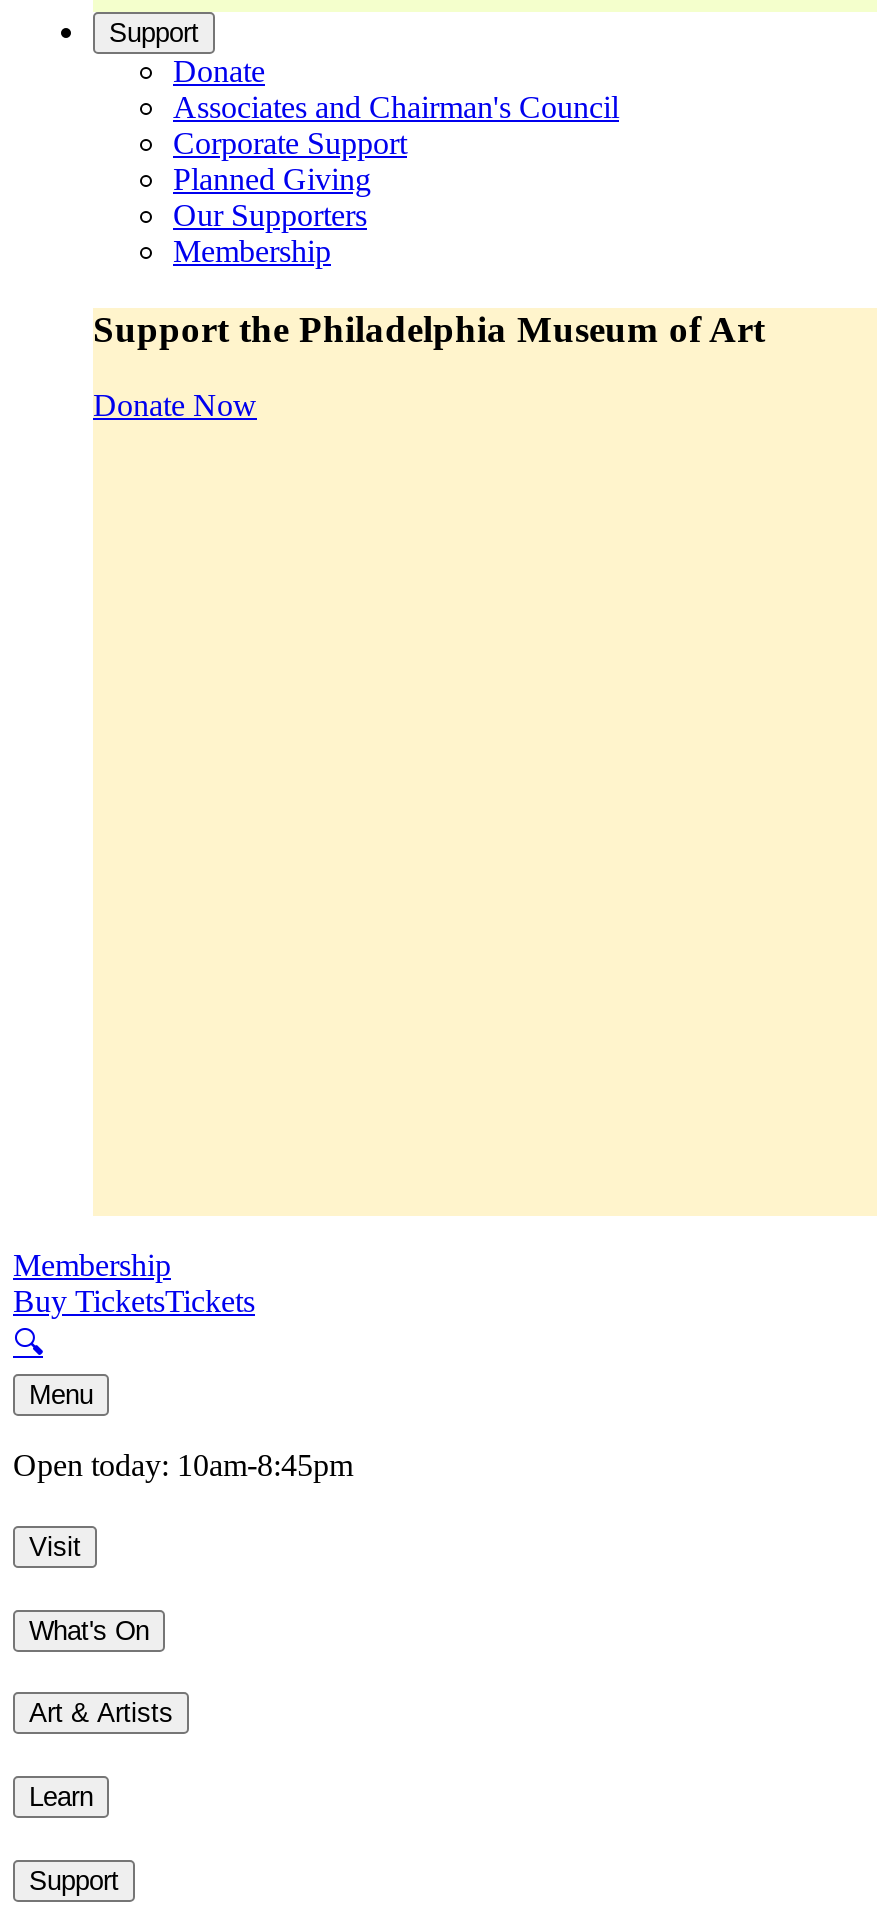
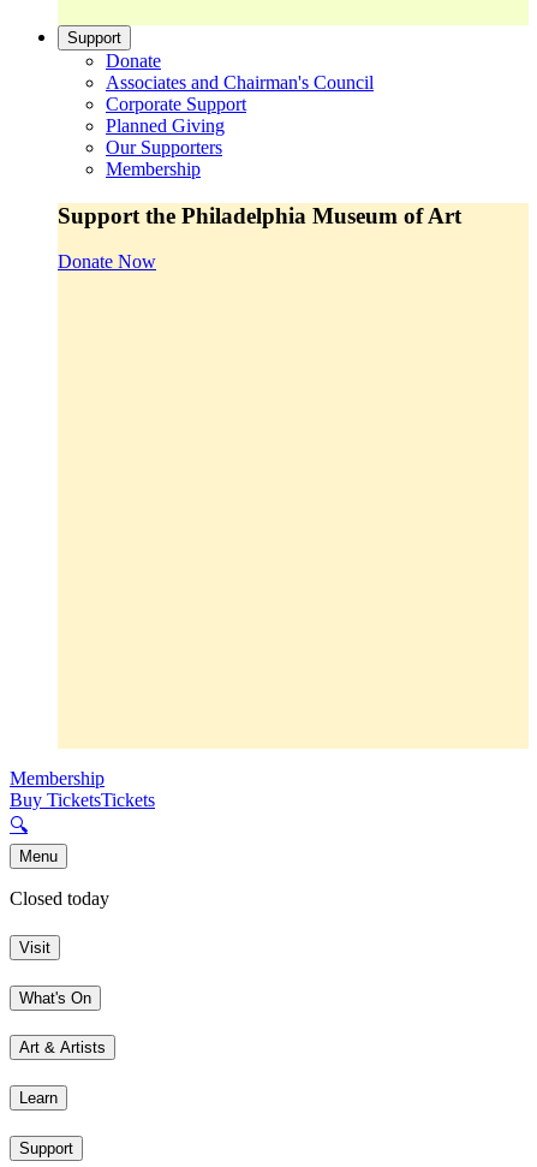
[13,1449,353,1483] Open today: 10am-8:45pm -> [10,889,109,909] Closed today

